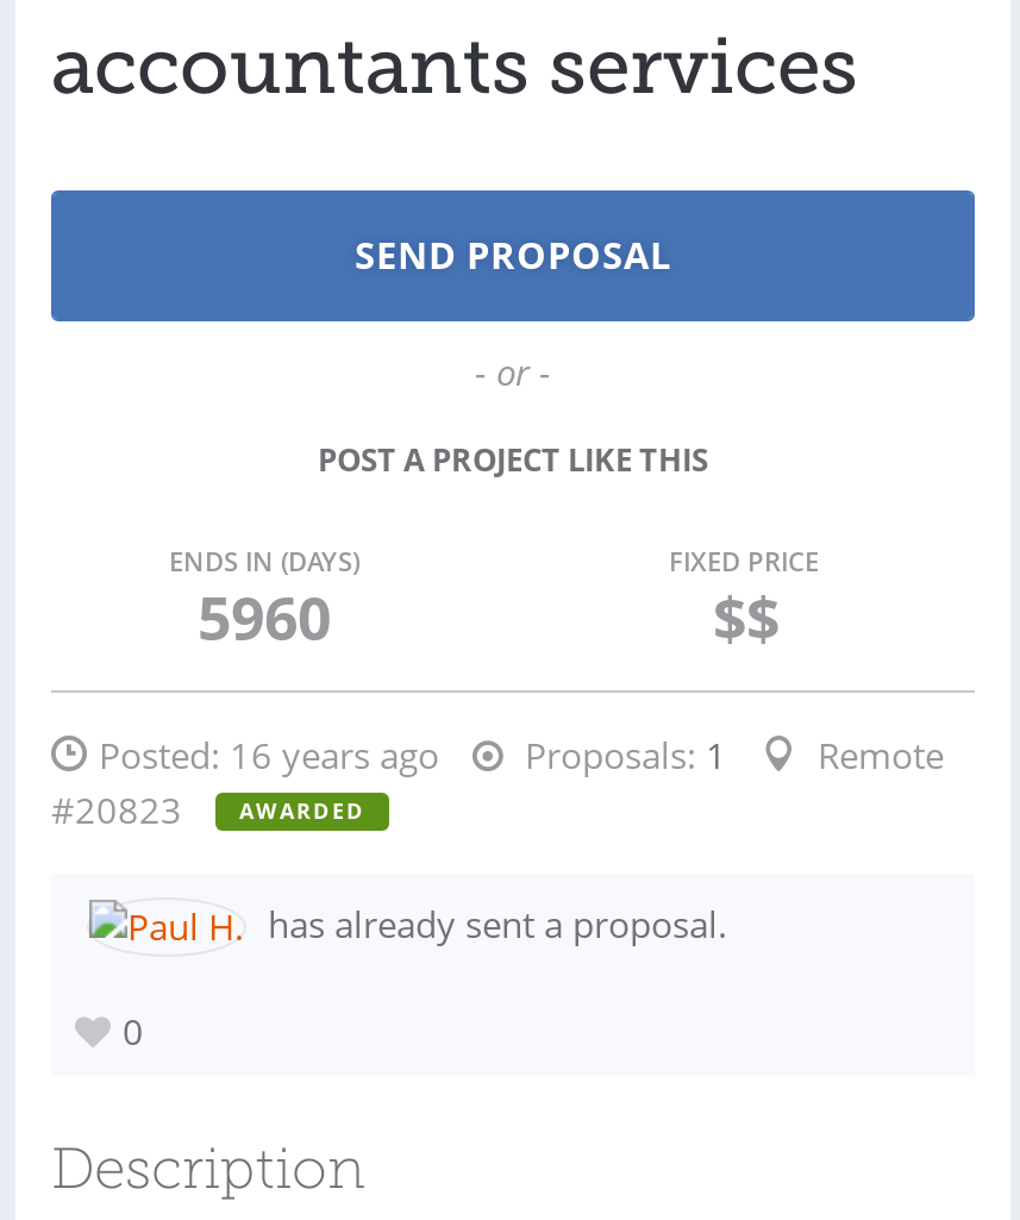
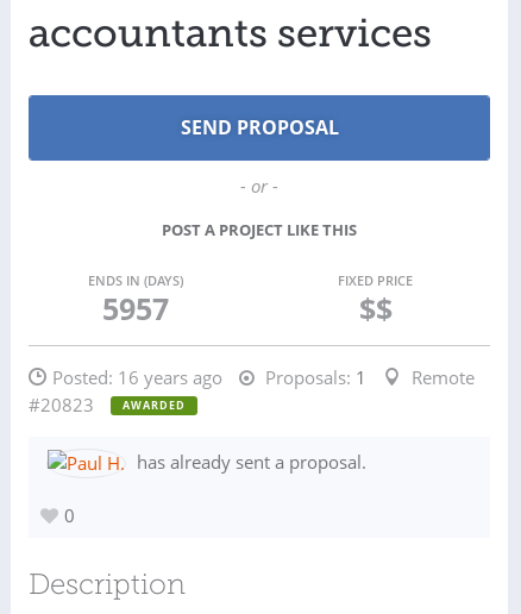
[198,576,331,657] 5960 -> [102,288,168,328] 5957

